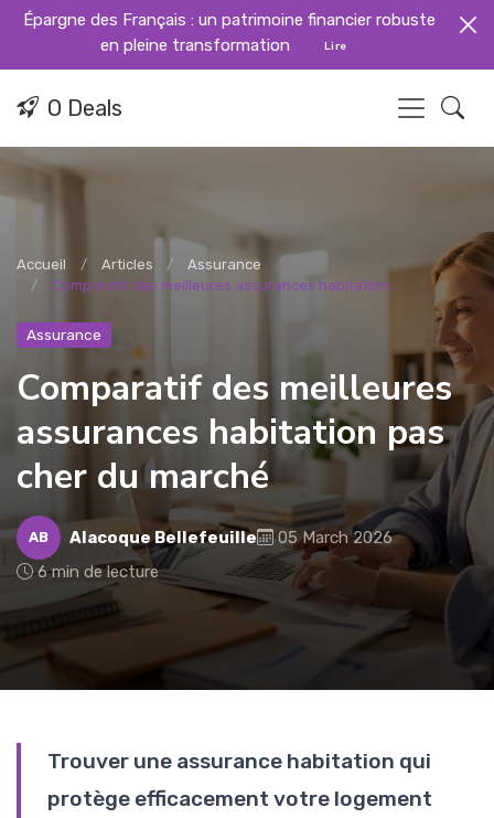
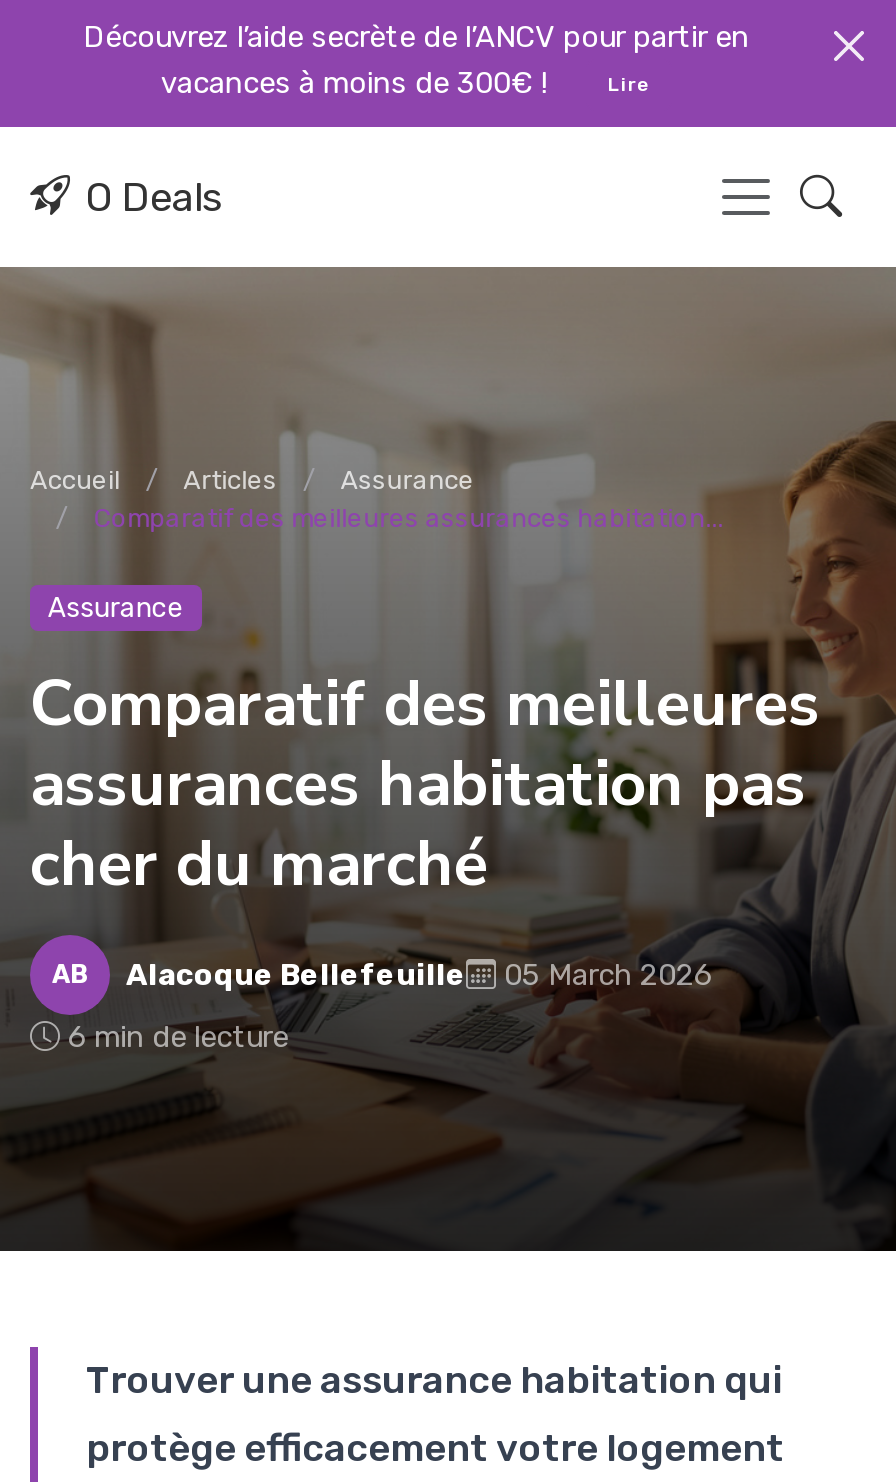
[23,10,436,55] Épargne des Français : un patrimoine financier robuste | en pleine transformation -> [83,19,749,101] Découvrez l’aide secrète de l’ANCV pour partir en | vacances à moins de 300€ !

